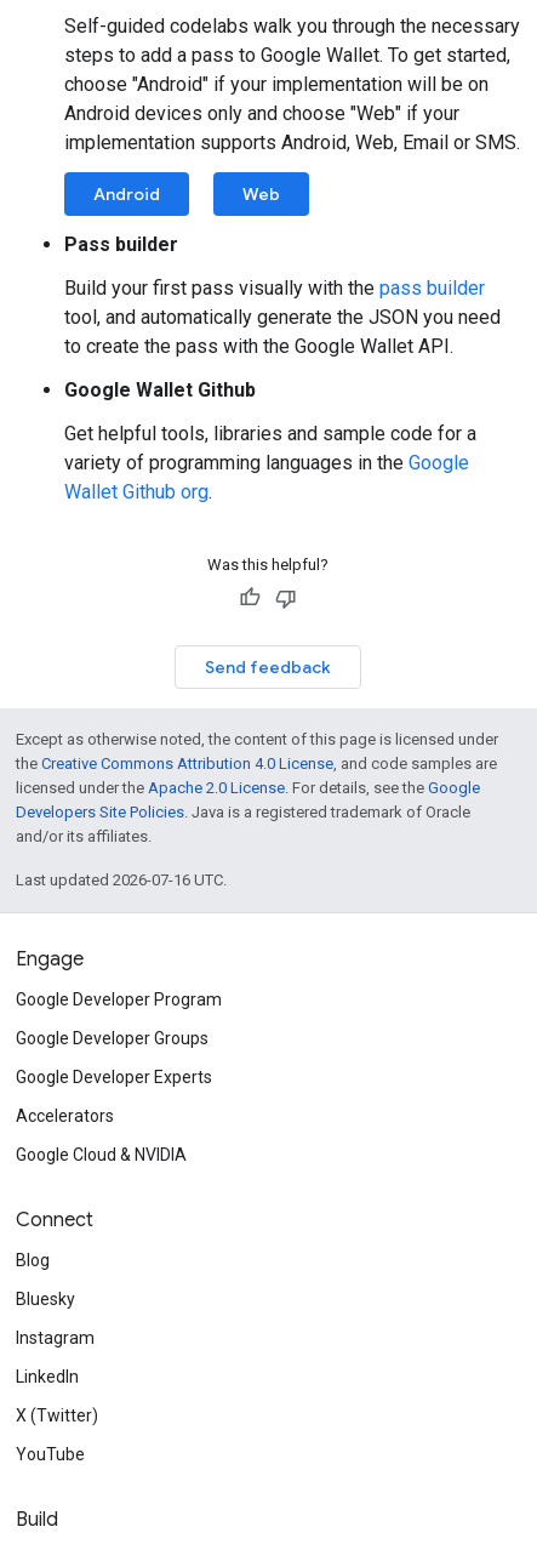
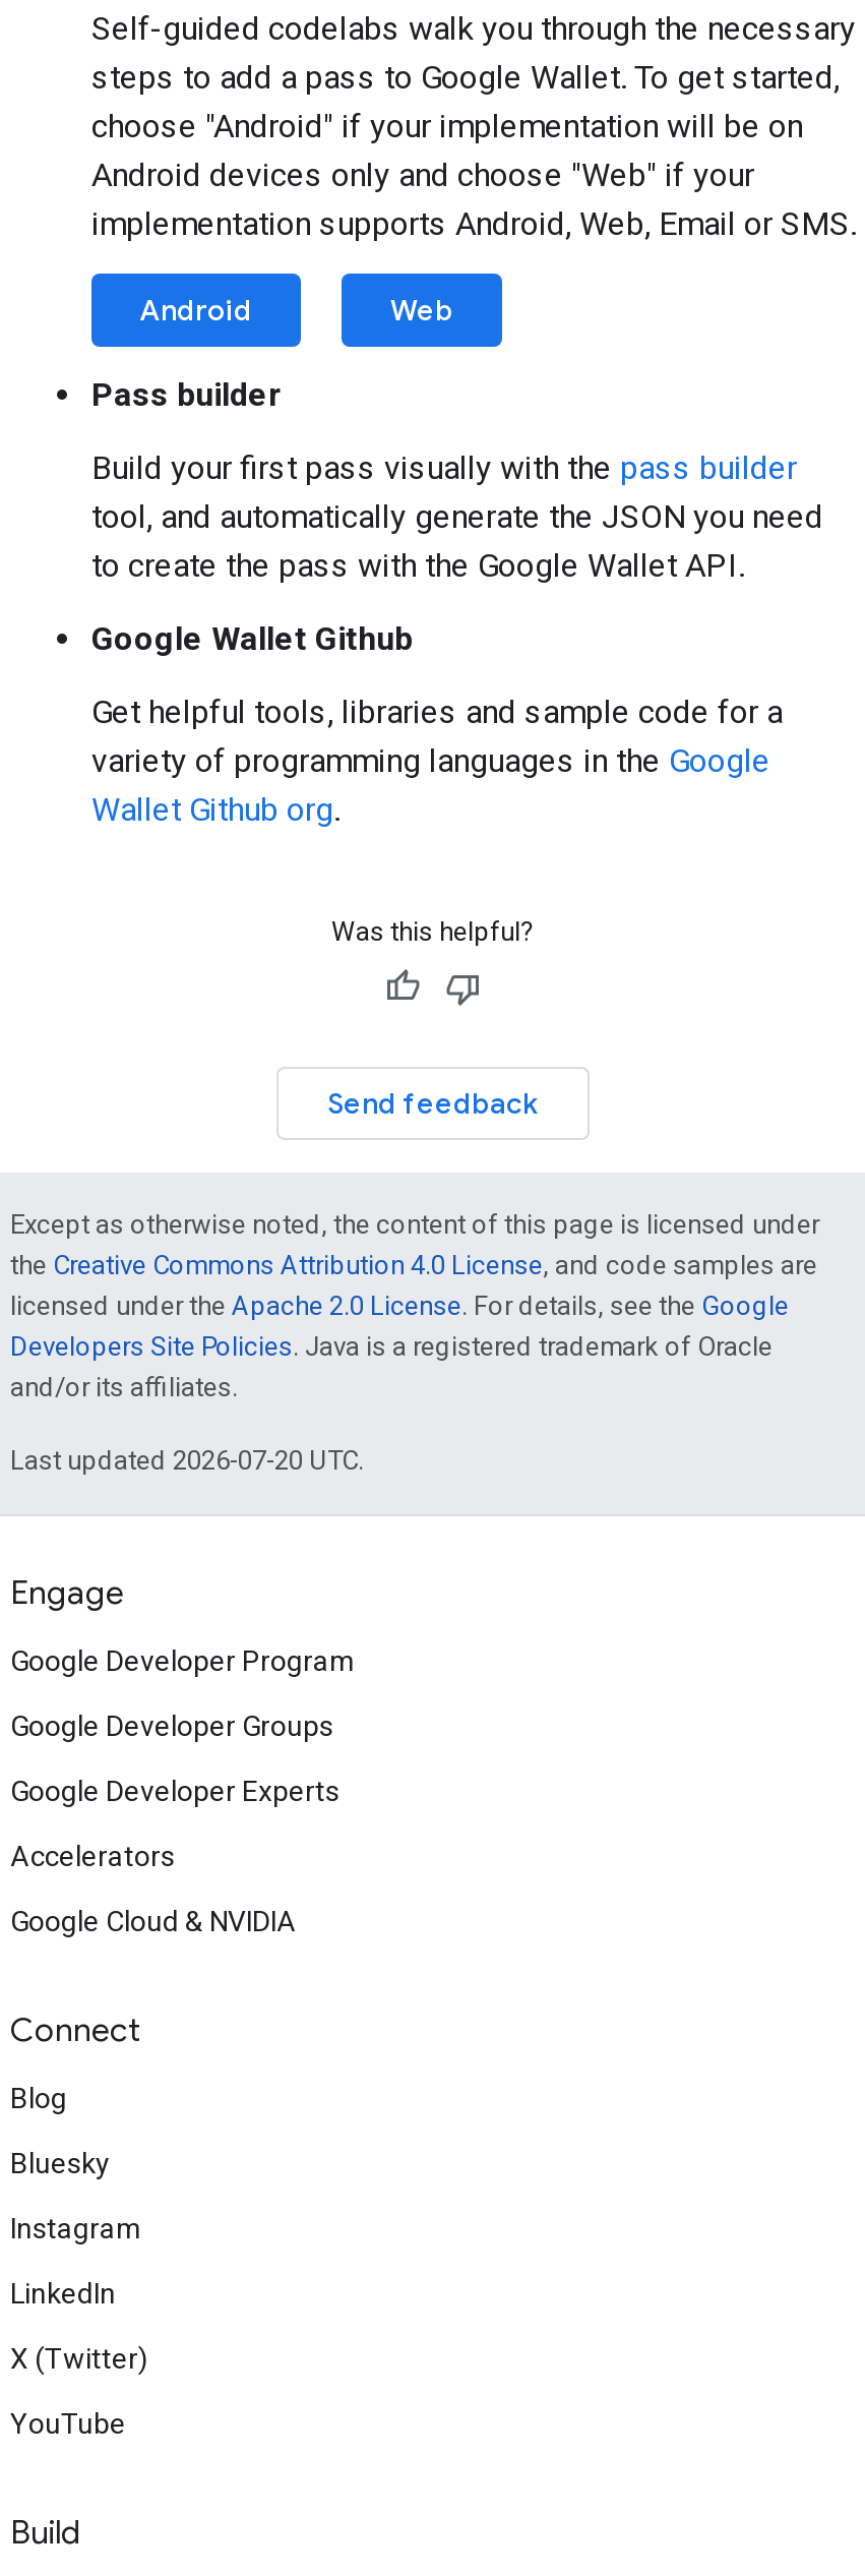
[16,871,227,889] Last updated 2026-07-16 UTC. -> [10,1445,364,1476] Last updated 2026-07-20 UTC.

